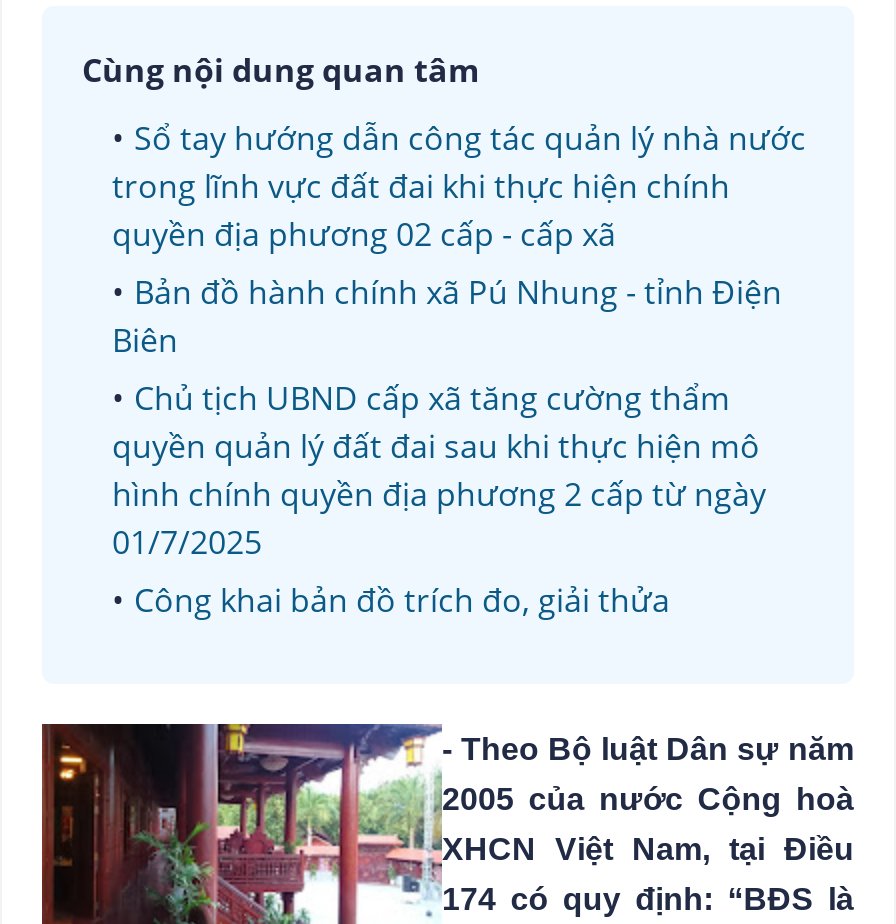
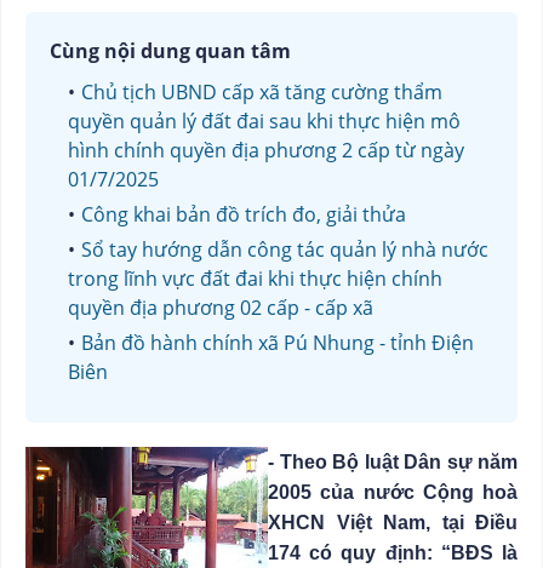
moved [112,116,806,362] -> [68,236,488,385]: Sổ tay hướng dẫn công tác quản lý nhà nước | trong lĩnh vực đất đai khi thực hiện chính | quyền địa phương 02 cấp - cấp xã | Bản đồ hành chính xã Pú Nhung - tỉnh Điện | Biên
moved [112,376,766,622] -> [68,79,464,228]: Chủ tịch UBND cấp xã tăng cường thẩm | quyền quản lý đất đai sau khi thực hiện mô | hình chính quyền địa phương 2 cấp từ ngày | 01/7/2025 | Công khai bản đồ trích đo, giải thửa

